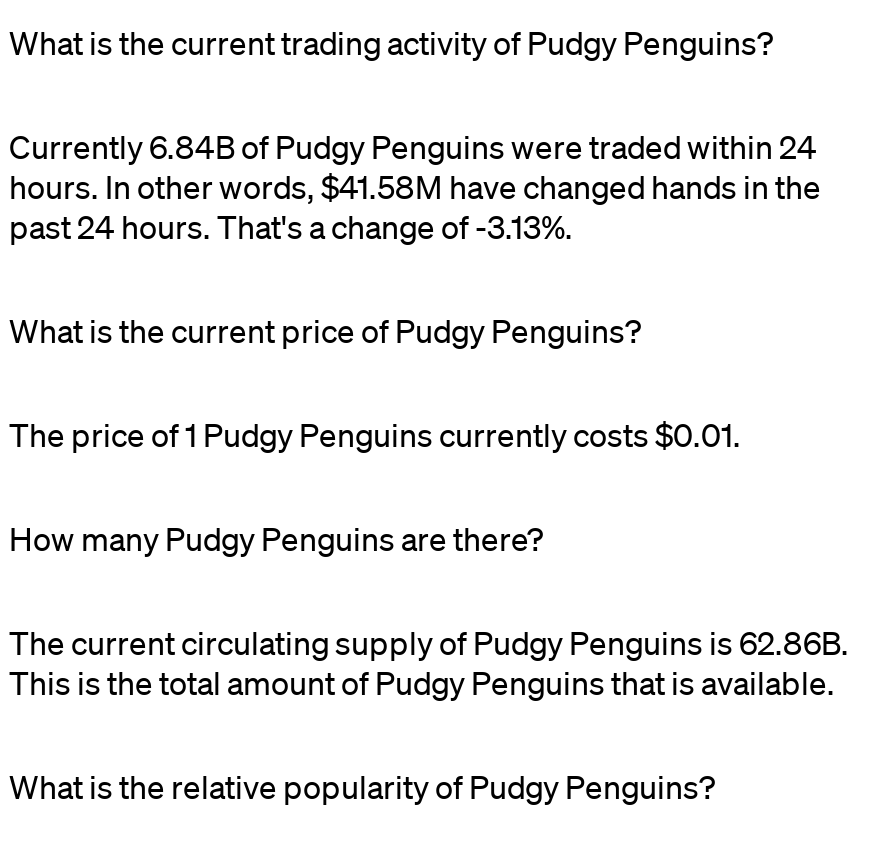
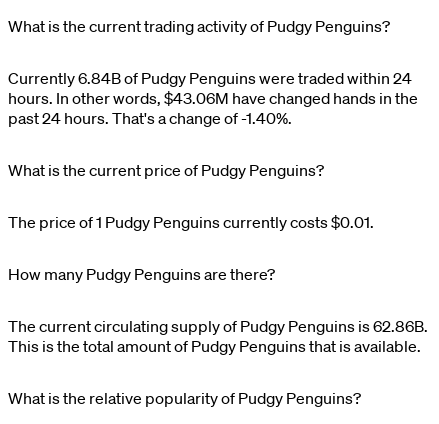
[9,168,821,208] hours. In other words, $41.58M have changed hands in the -> [8,88,418,108] hours. In other words, $43.06M have changed hands in the
[9,208,573,248] past 24 hours. That's a change of -3.13%. -> [8,108,292,128] past 24 hours. That's a change of -1.40%.

